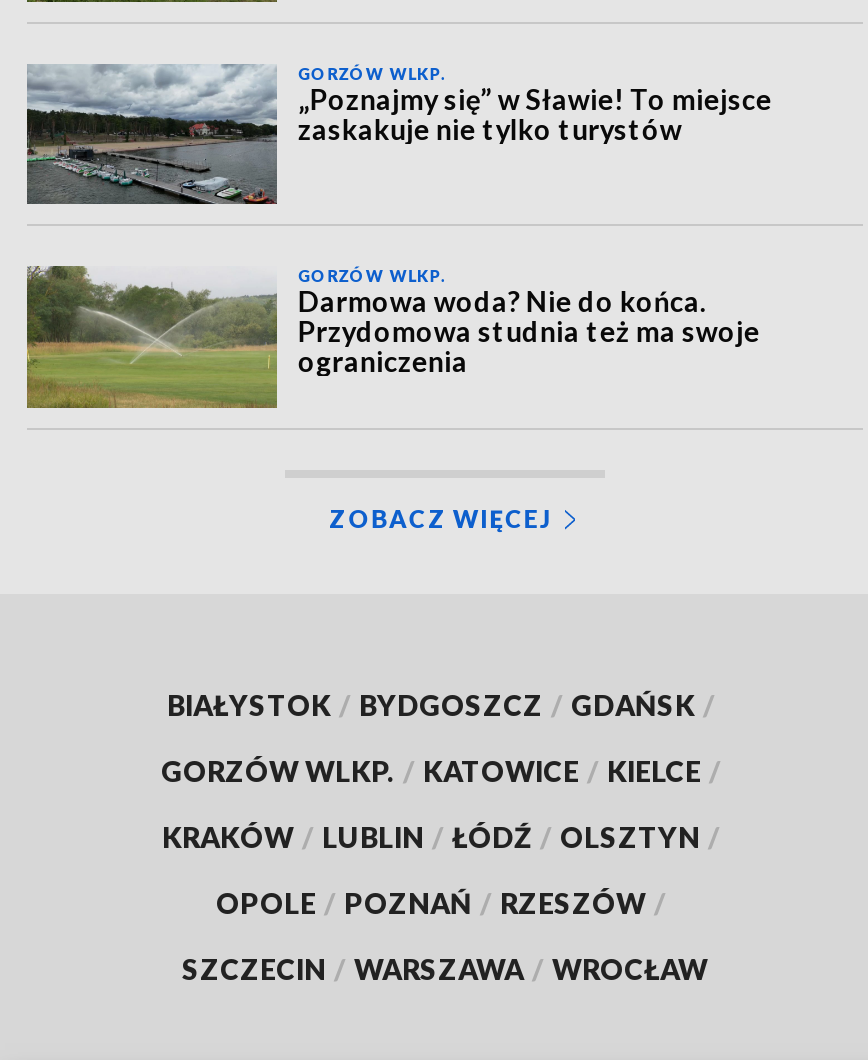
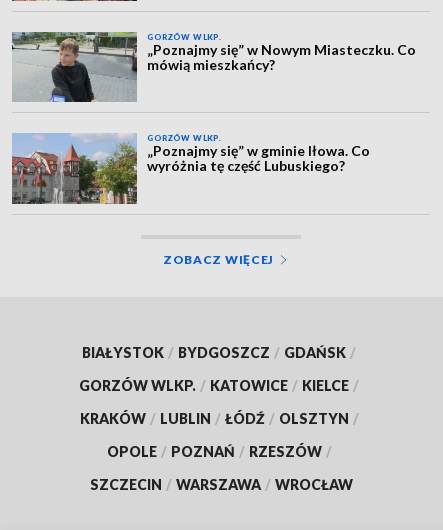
[25,64,772,206] [image] | „Poznajmy się” w Sławie! To miejsce | zaskakuje nie tylko turystów -> [12,31,416,103] [image] | „Poznajmy się” w Nowym Miasteczku. Co | mówią mieszkańcy?
[25,264,760,410] [image] | Darmowa woda? Nie do końca. | Przydomowa studnia też ma swoje | ograniczenia -> [11,133,370,205] [image] | „Poznajmy się” w gminie Iłowa. Co | wyróżnia tę część Lubuskiego?

